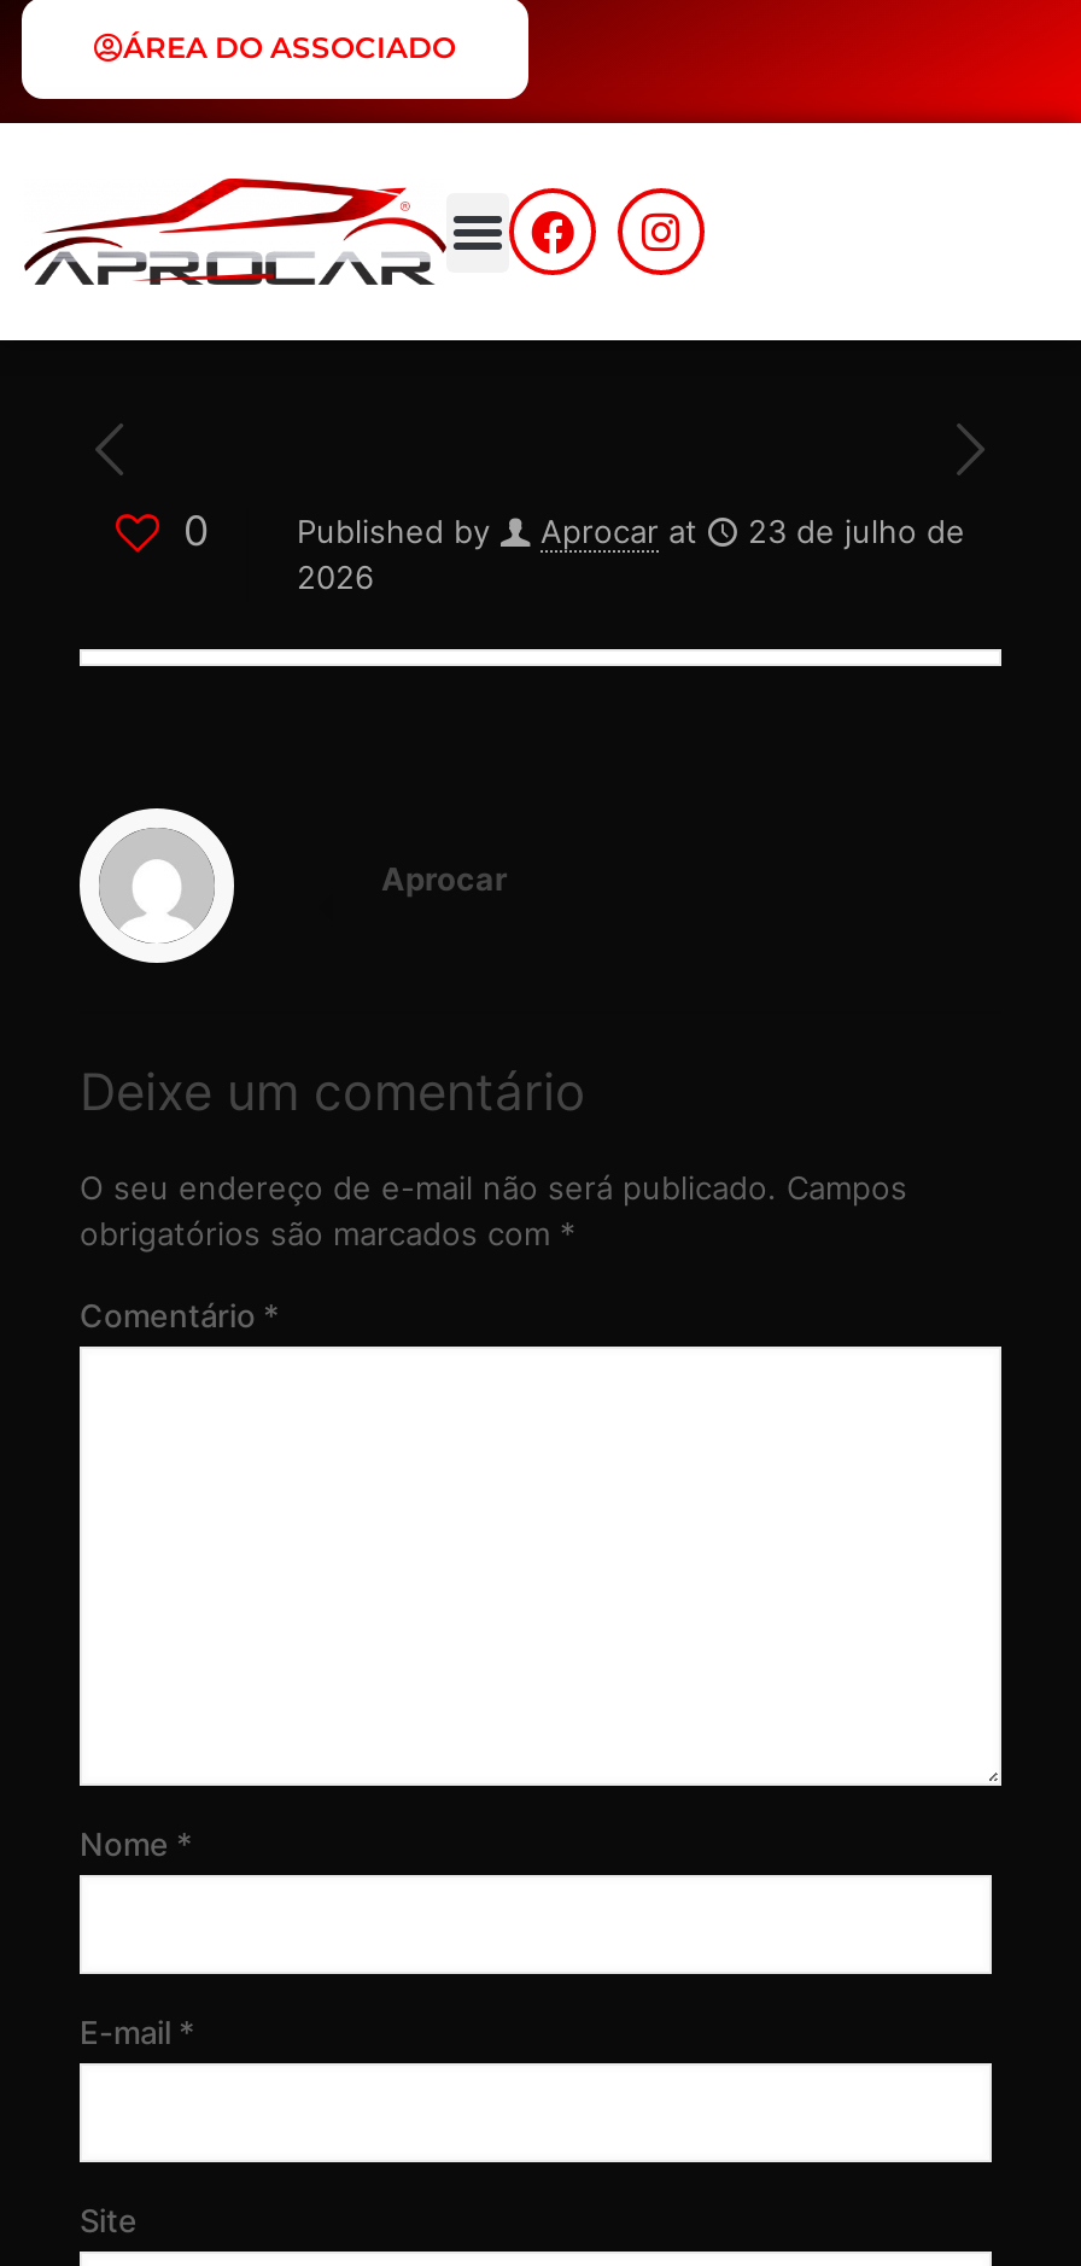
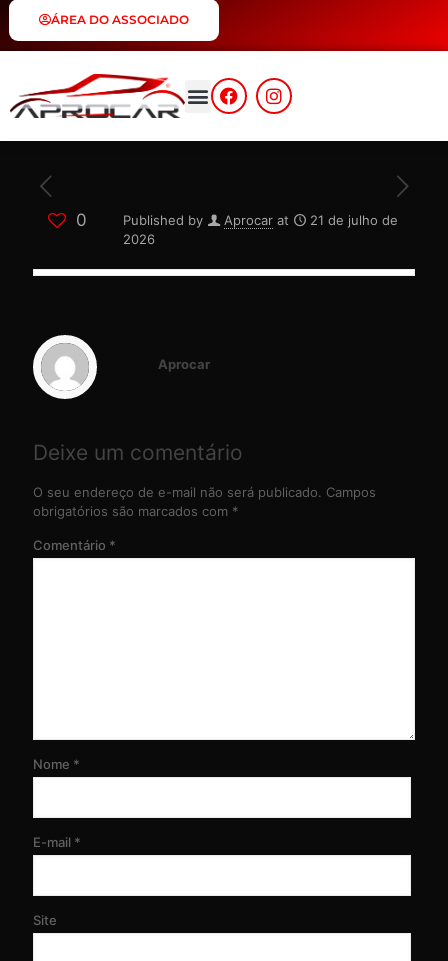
[297,512,965,550] Published by Aprocar at 23 de julho de -> [123,212,398,228] Published by Aprocar at 21 de julho de

